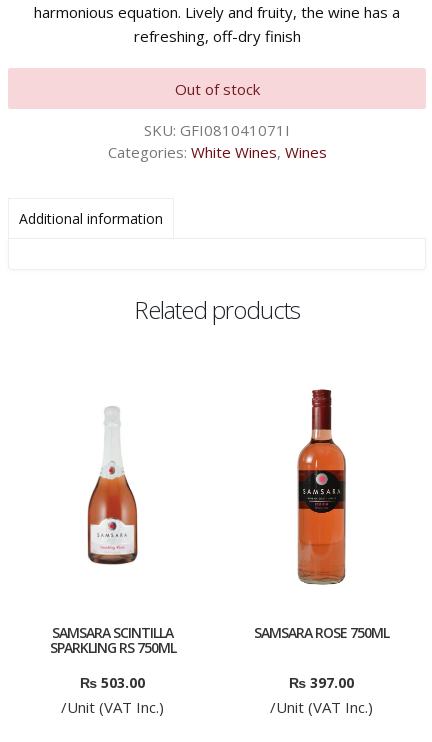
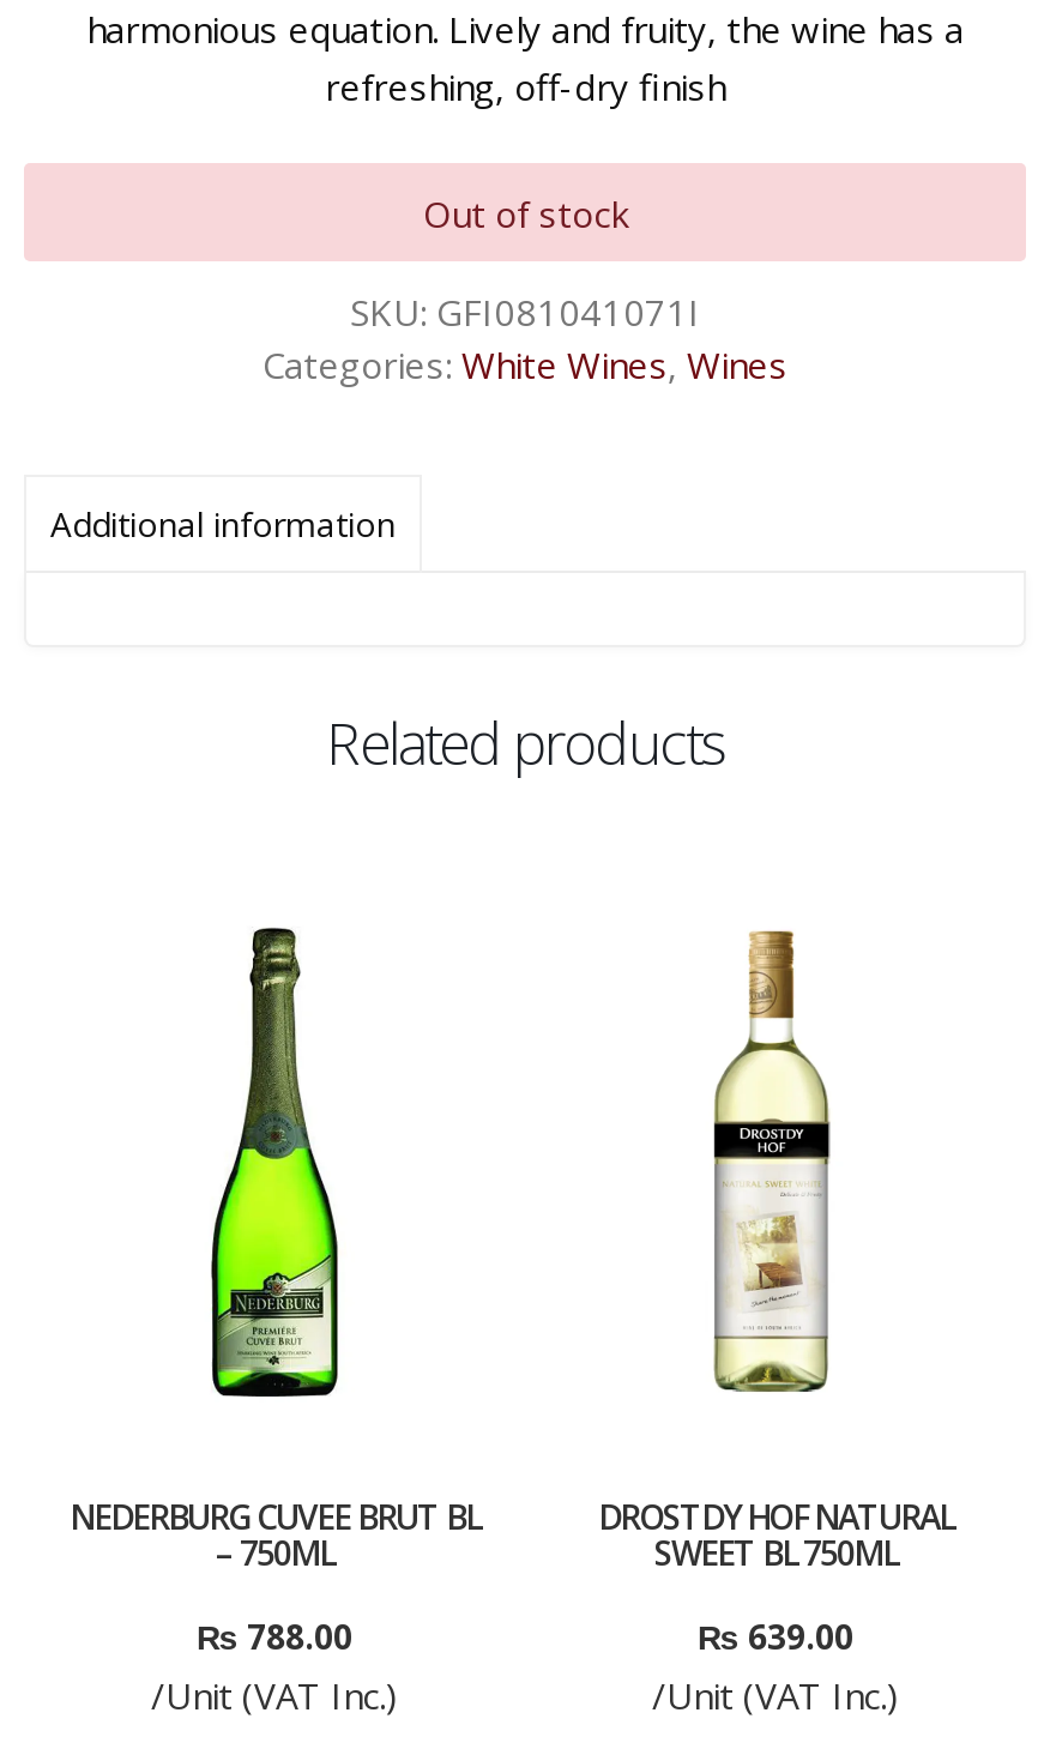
[86,387,139,583] [image] -> [209,925,340,1400] [image]
[254,390,389,642] [image] | SAMSARA ROSE 750ML -> [598,933,953,1576] [image] | DROSTDY HOF NATURAL | SWEET BL 750ML
[49,623,175,657] SAMSARA SCINTILLA | SPARKLING RS 750ML -> [70,1495,479,1576] NEDERBURG CUVEE BRUT BL | – 750ML
[80,673,145,692] ₨ 503.00 -> [197,1615,352,1660] ₨ 788.00
[289,673,354,692] ₨ 397.00 -> [698,1615,853,1660] ₨ 639.00

